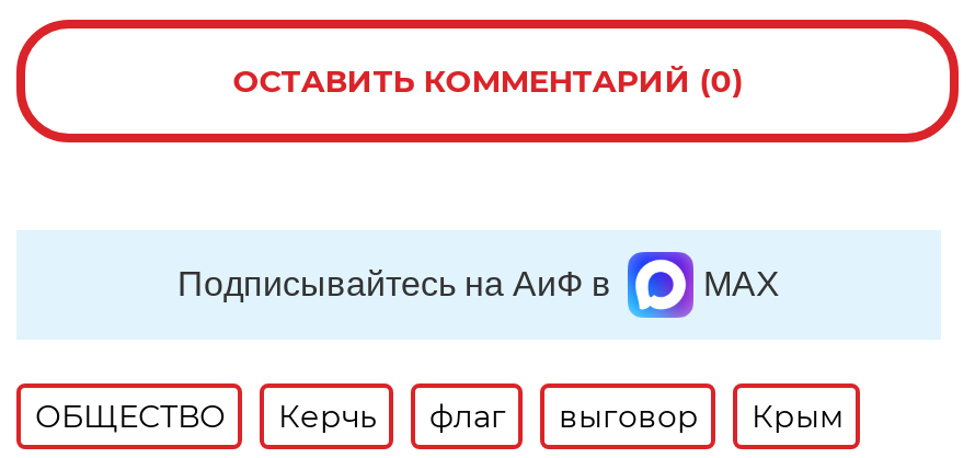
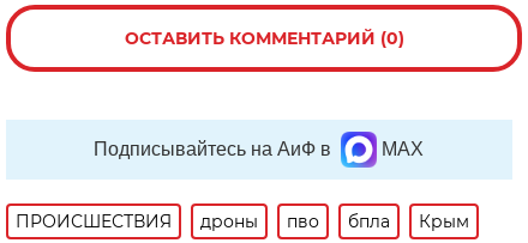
[35,397,699,436] ОБЩЕСТВО | Керчь | флаг | выговор -> [16,211,390,232] ПРОИСШЕСТВИЯ | дроны | пво | бпла

